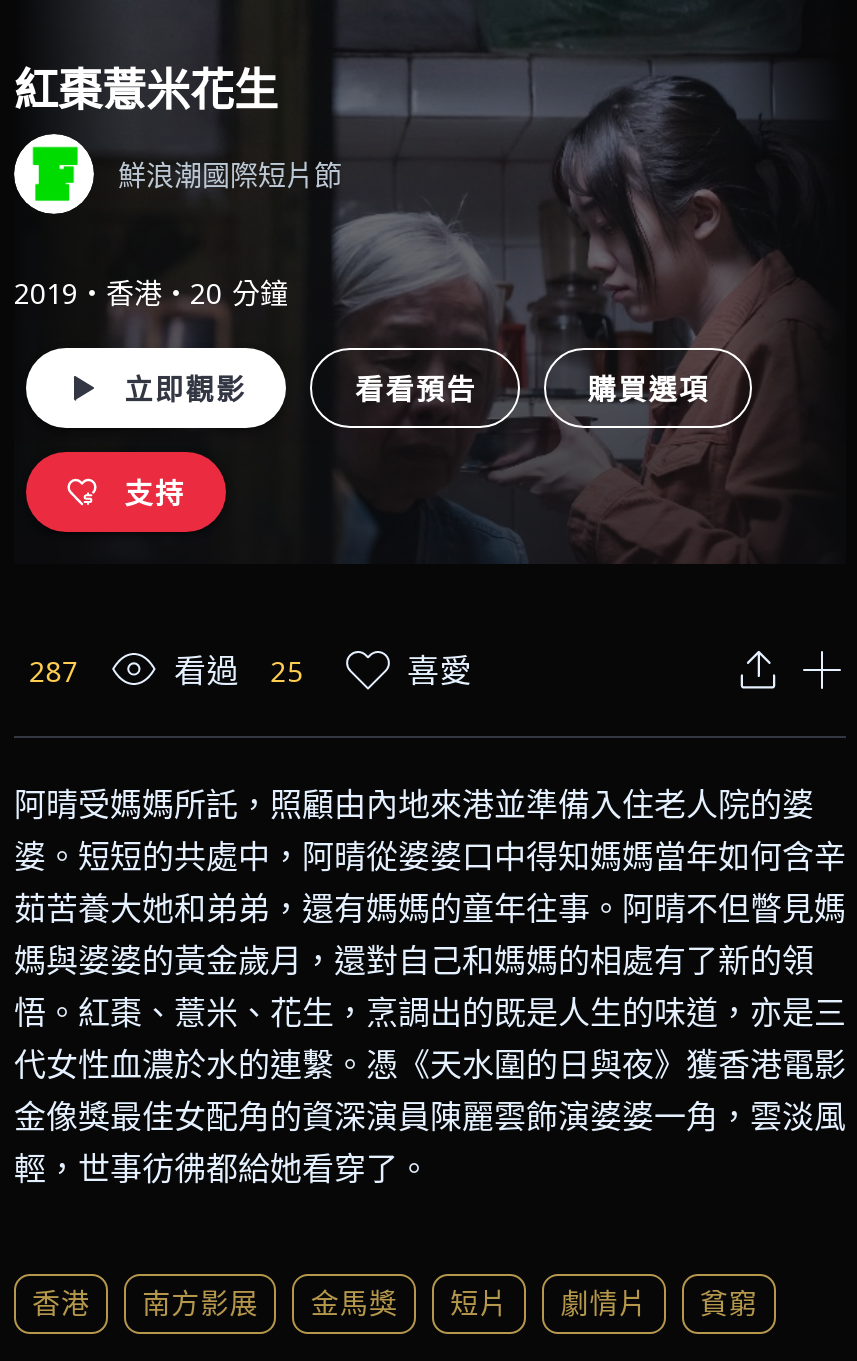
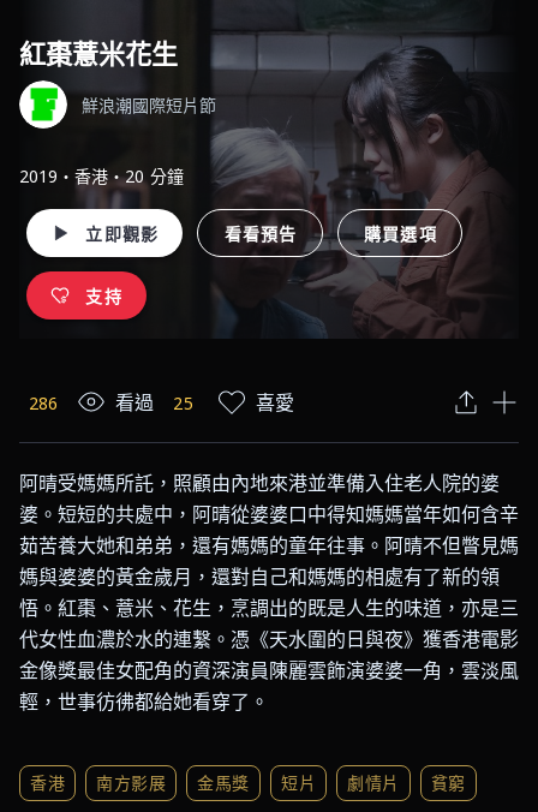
[29,651,79,689] 287 -> [28,391,58,414] 286

